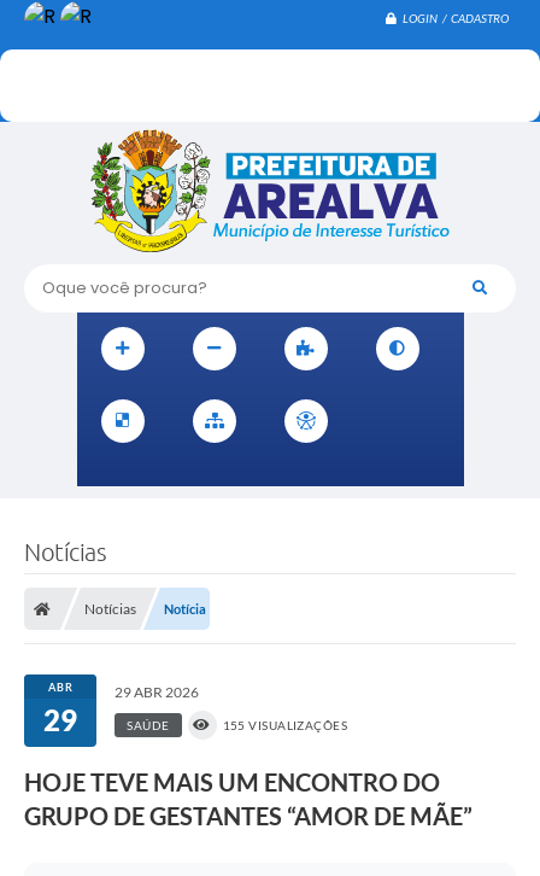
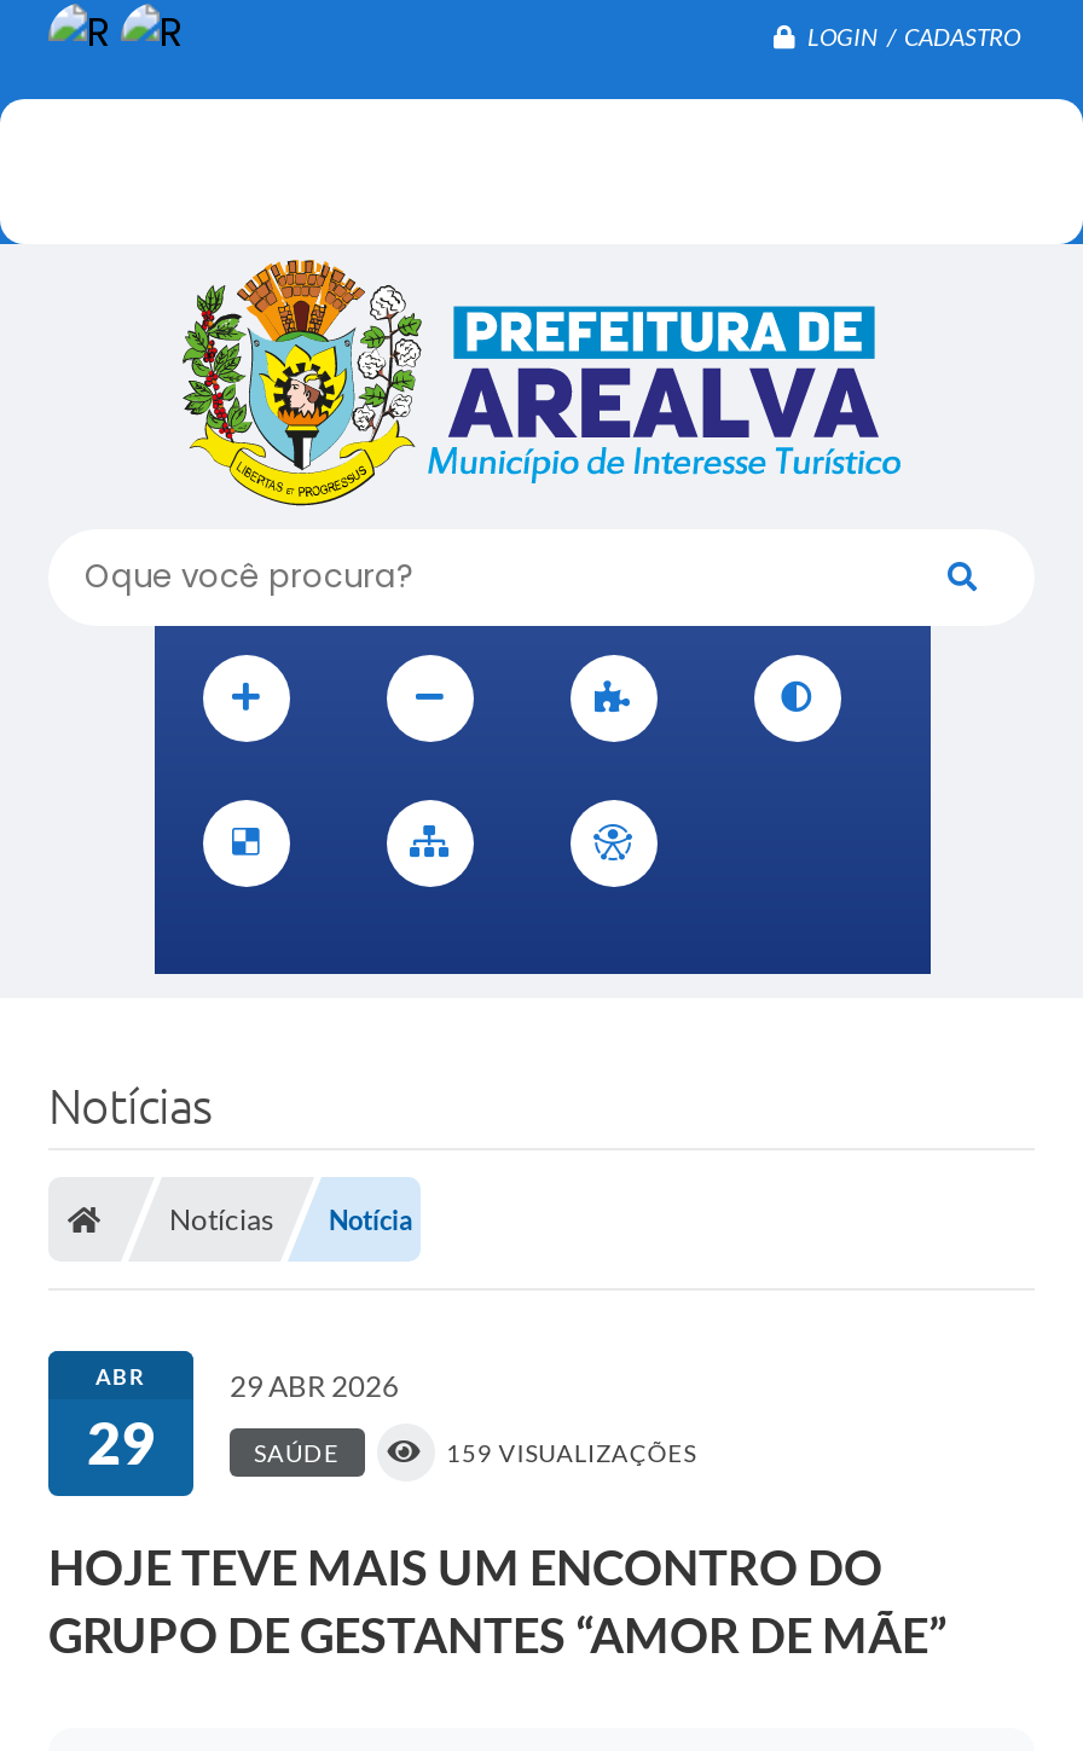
[222,719,347,733] 155 VISUALIZAÇÕES -> [446,1439,697,1468] 159 VISUALIZAÇÕES

